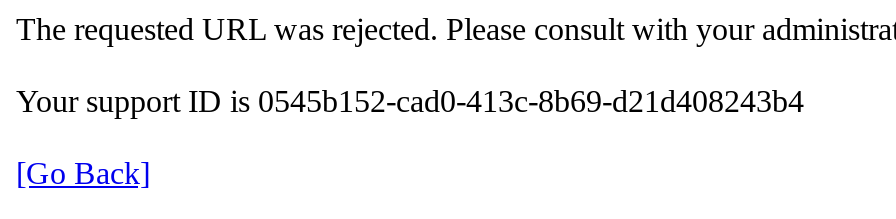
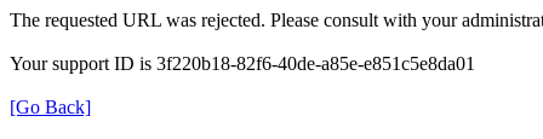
[16,84,804,118] Your support ID is 0545b152-cad0-413c-8b69-d21d408243b4 -> [10,53,475,74] Your support ID is 3f220b18-82f6-40de-a85e-e851c5e8da01

